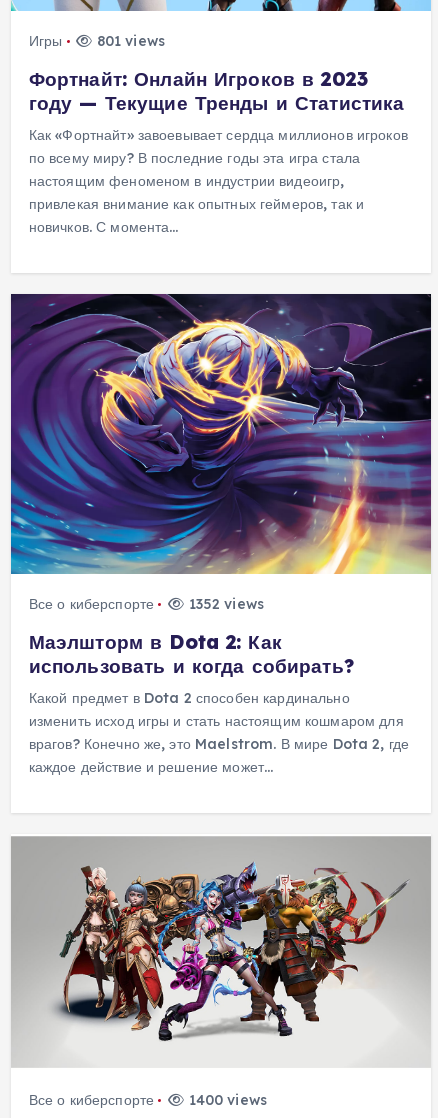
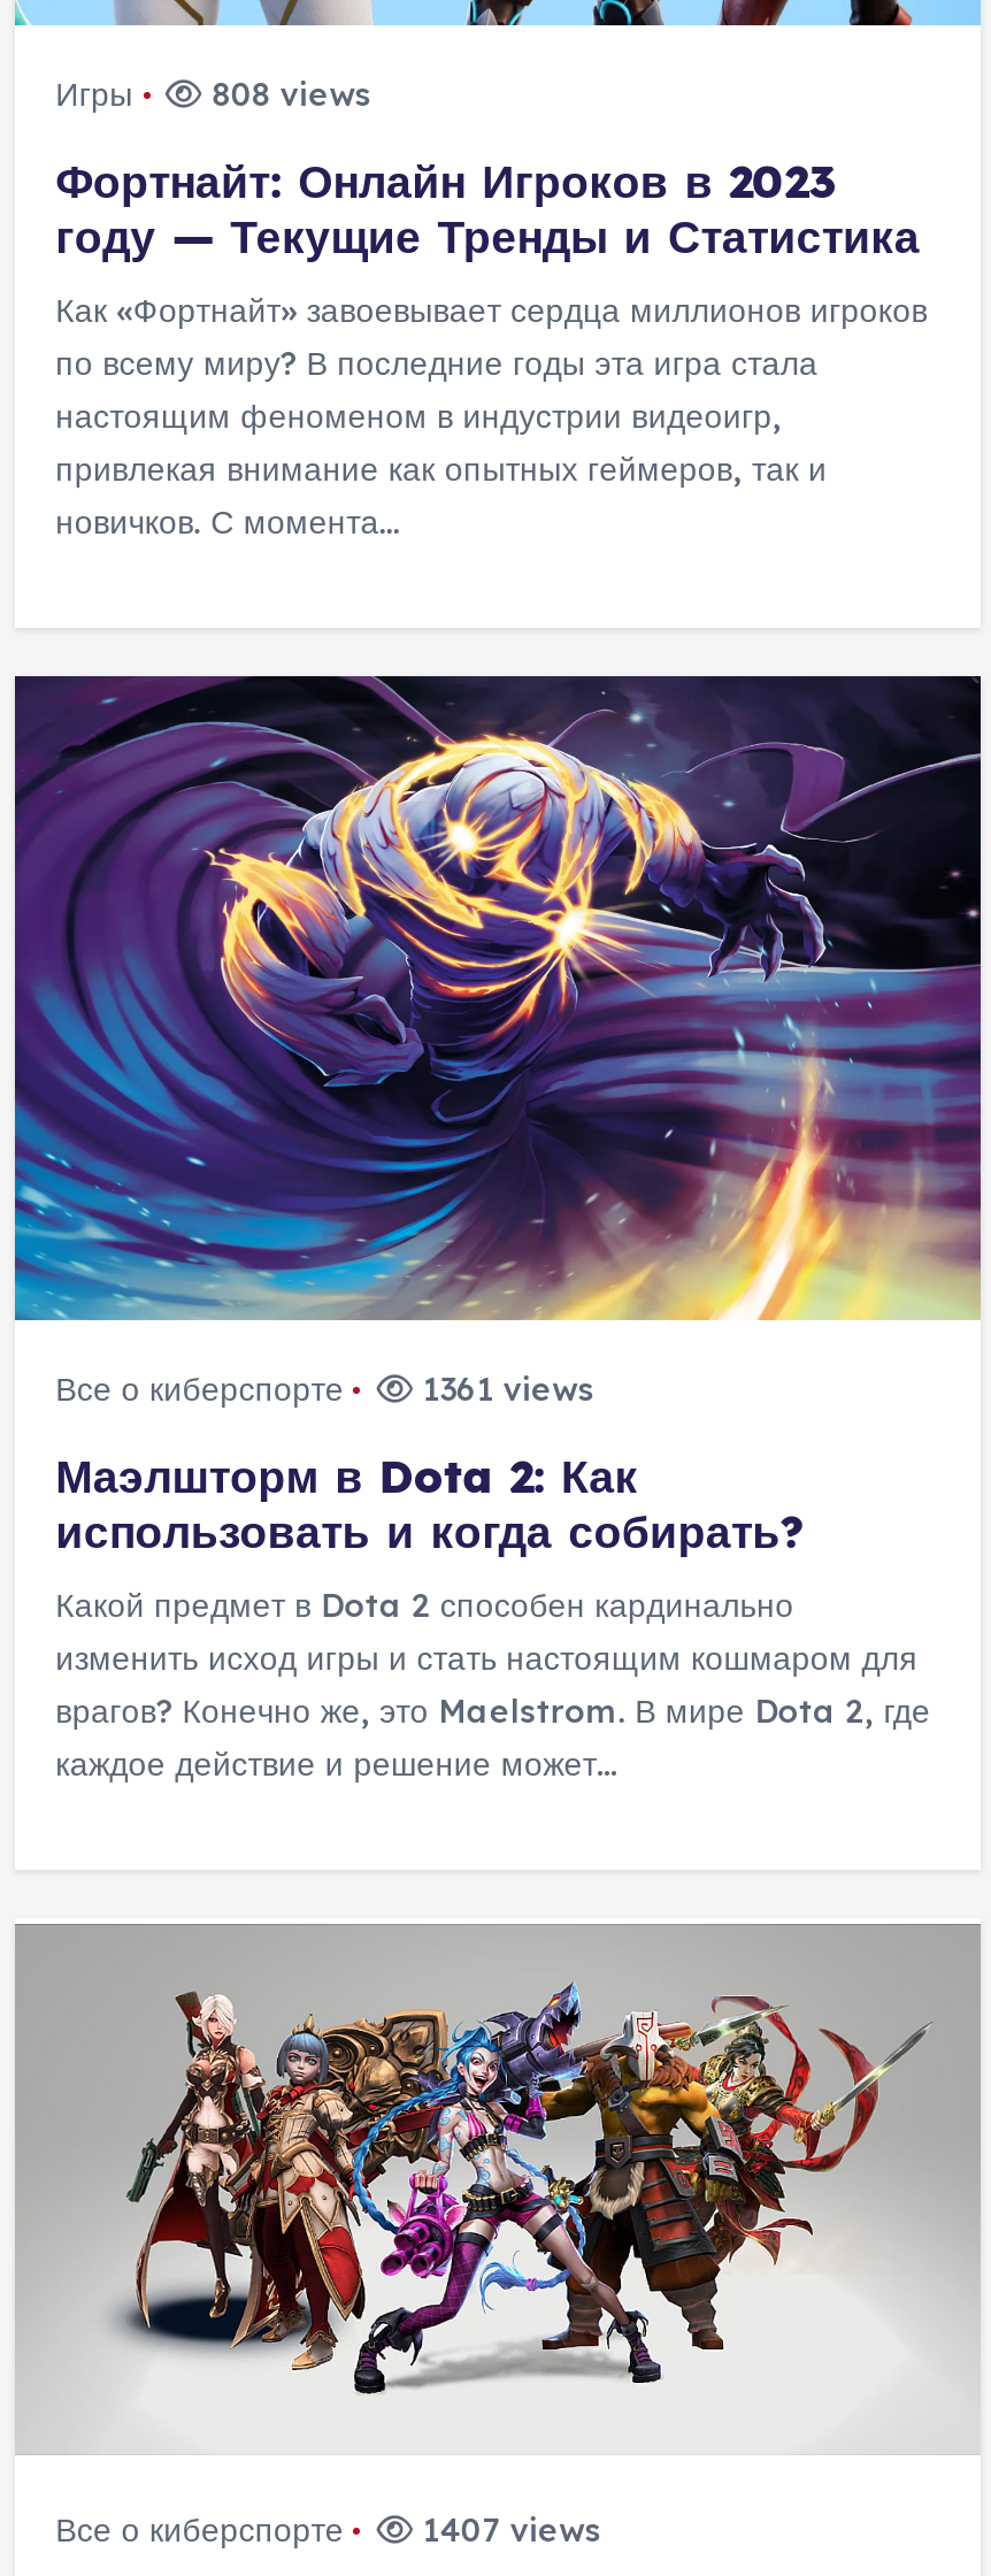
[29,32,165,50] Игры 801 views -> [56,75,371,116] Игры 808 views
[29,595,264,613] Все о киберспорте 1352 views -> [56,1369,594,1411] Все о киберспорте 1361 views
[29,1091,267,1109] Все о киберспорте 1400 views -> [56,2510,601,2552] Все о киберспорте 1407 views

